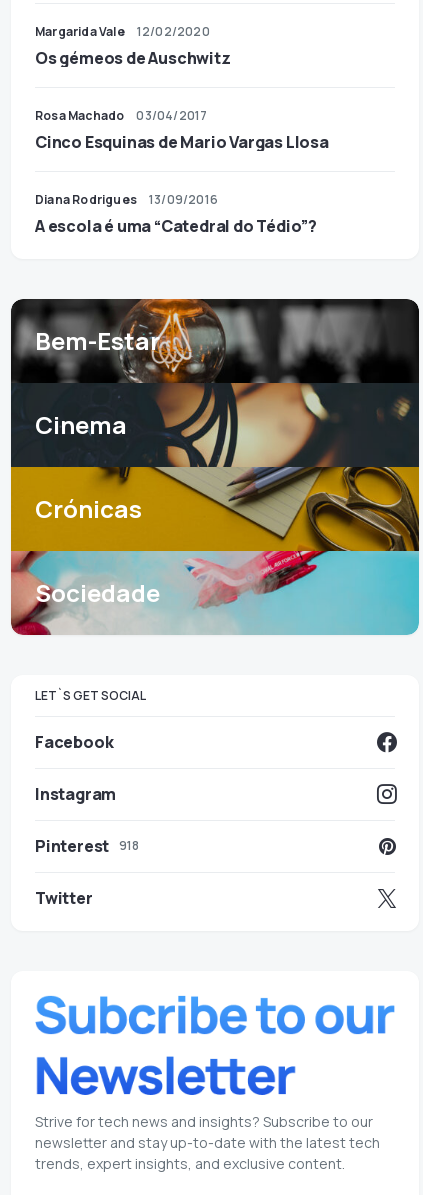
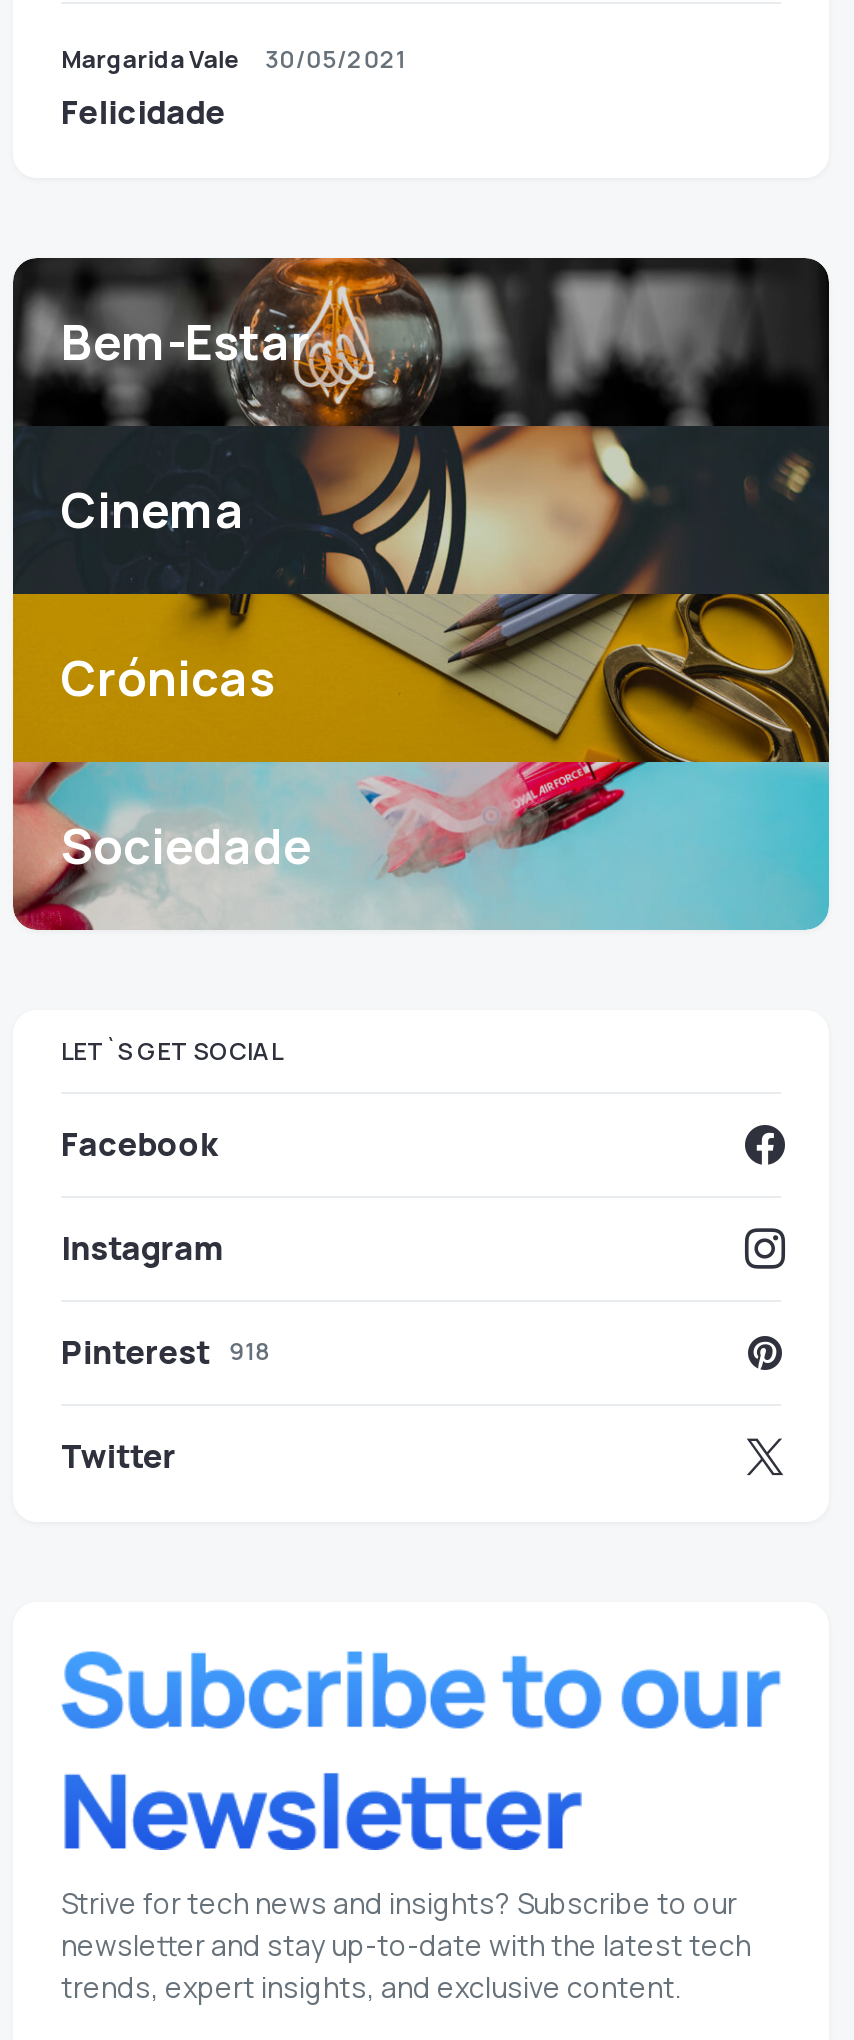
[35,23,329,237] 12/02/2020 | Os gémeos de Auschwitz | Rosa Machado | 03/04/2017 | Cinco Esquinas de Mario Vargas Llosa | Diana Rodrigues | 13/09/2016 | A escola é uma “Catedral do Tédio”? -> [61,42,407,134] 30/05/2021 | Felicidade

